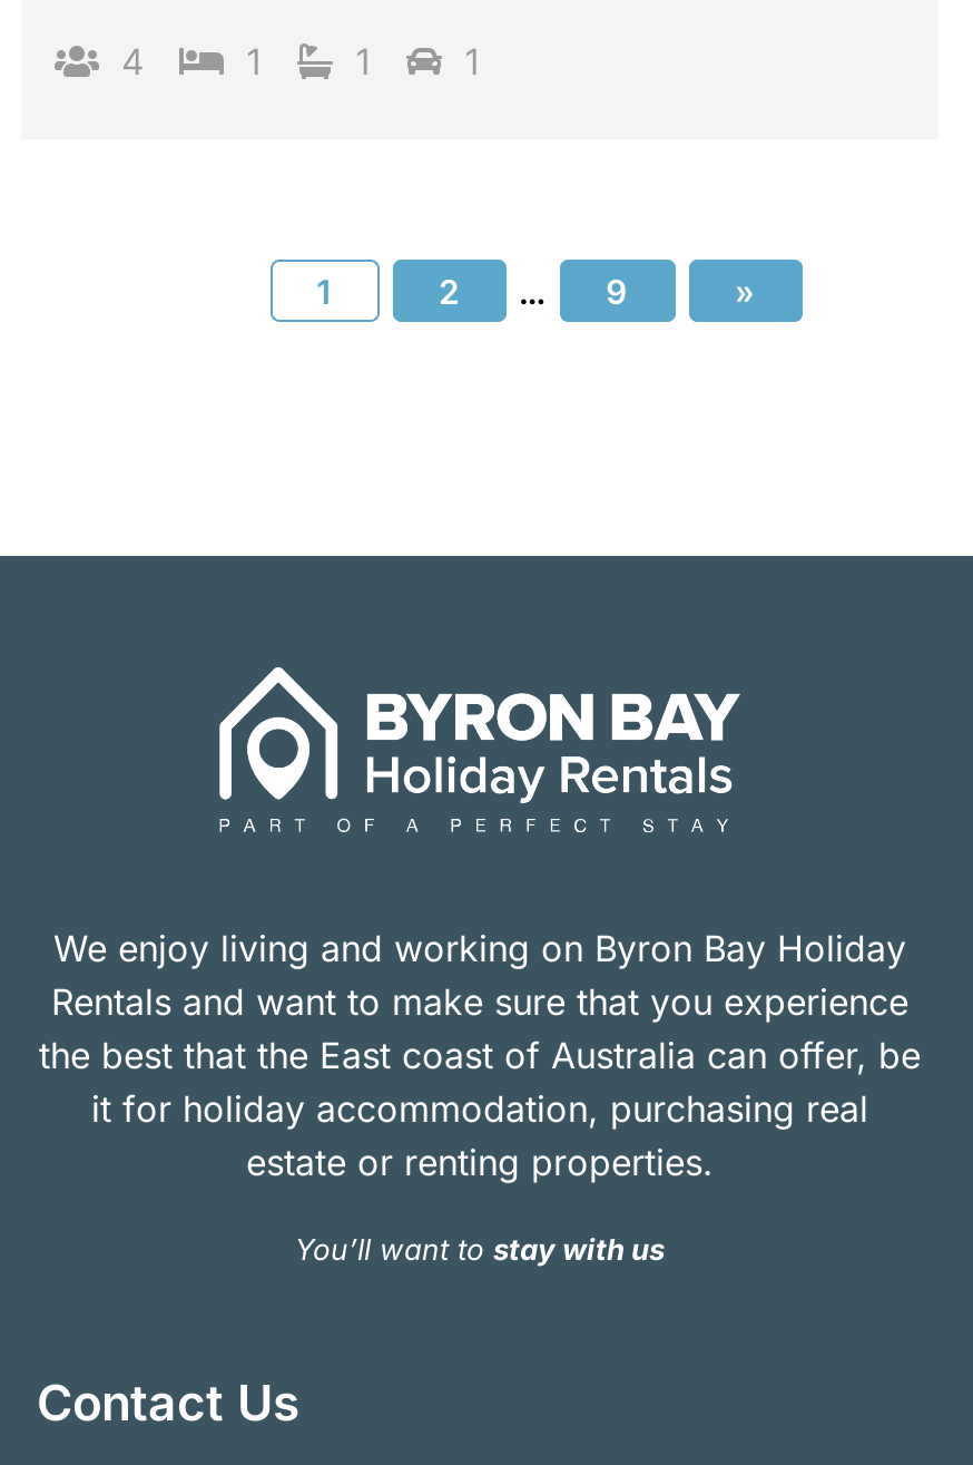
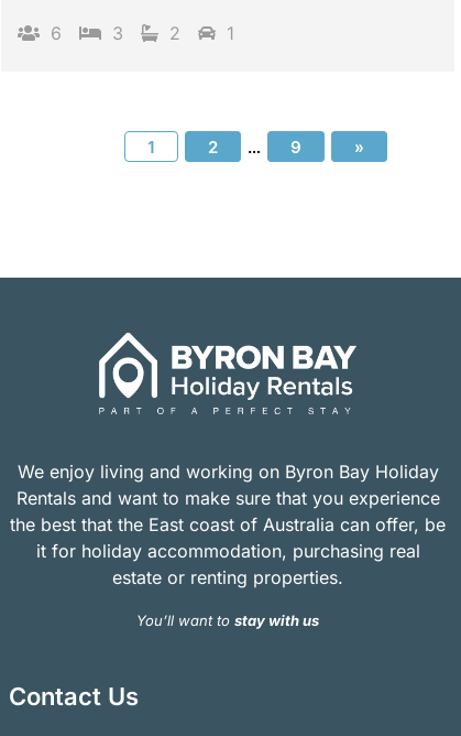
[110,38,371,83] 4 | 1 | 1 -> [45,22,180,44] 6 | 3 | 2

